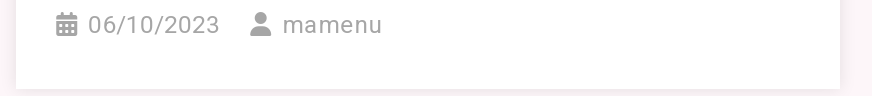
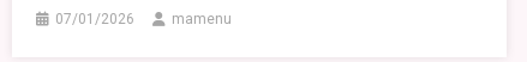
[88,12,220,40] 06/10/2023 -> [55,11,135,28] 07/01/2026

